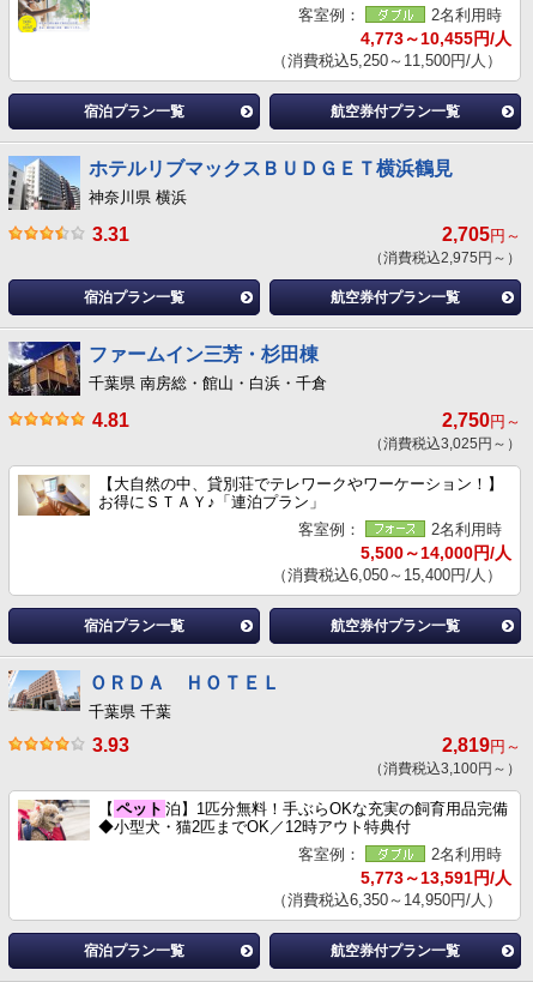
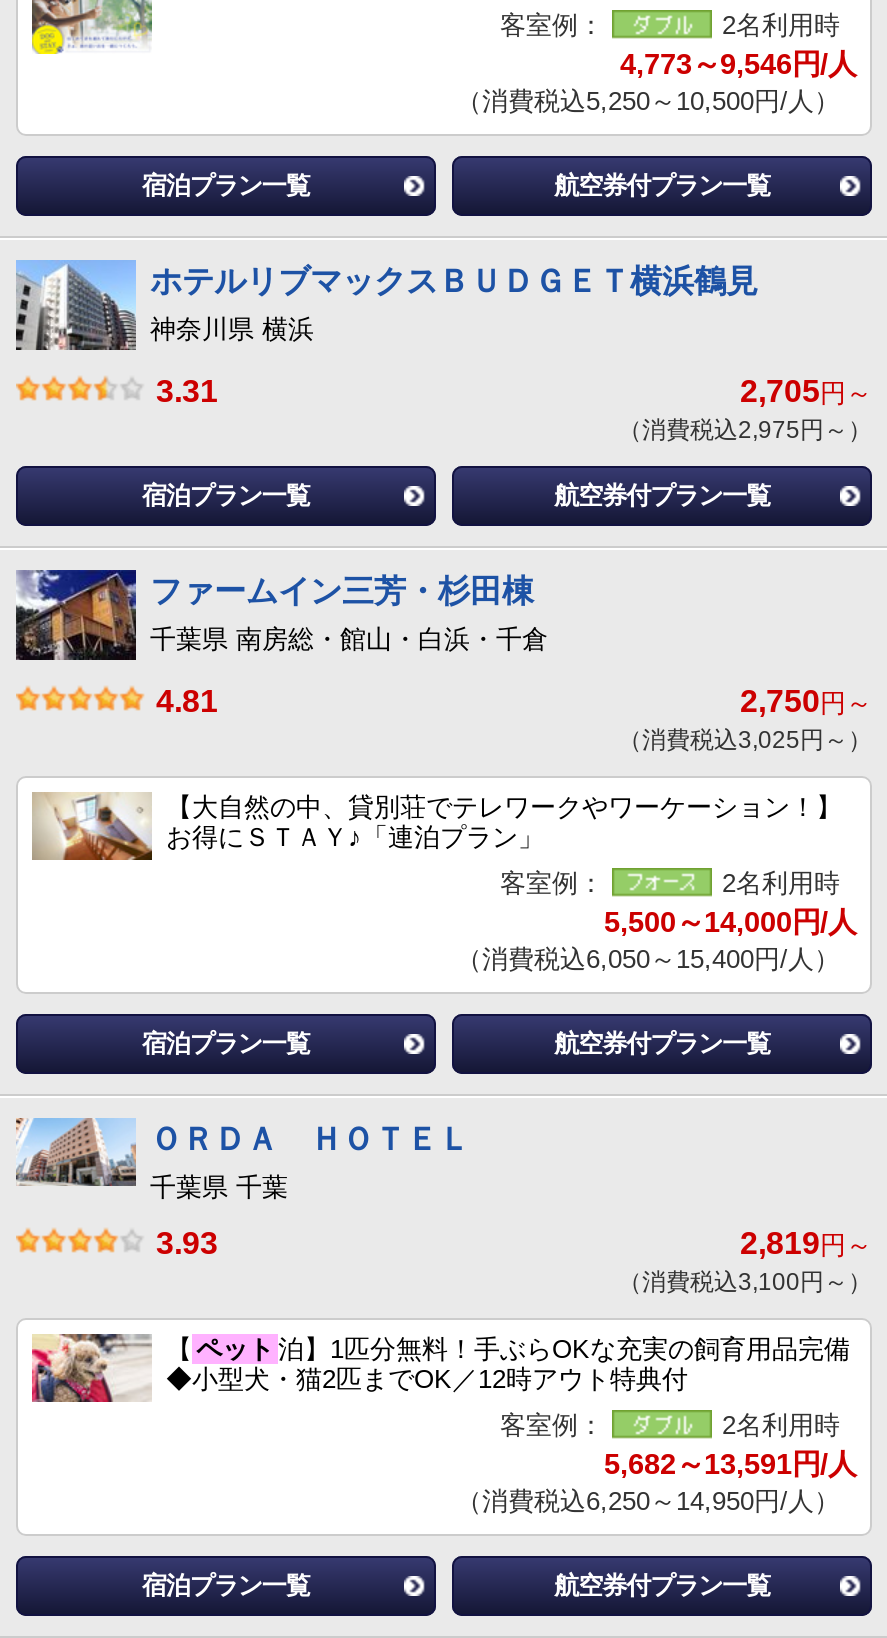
[361,29,511,48] 4,773～10,455円/人 -> [620,48,856,80] 4,773～9,546円/人
[272,52,502,70] （消費税込5,250～11,500円/人） -> [456,86,840,116] （消費税込5,250～10,500円/人）
[361,868,511,887] 5,773～13,591円/人 -> [604,1448,856,1480] 5,682～13,591円/人
[272,891,502,909] （消費税込6,350～14,950円/人） -> [456,1486,840,1516] （消費税込6,250～14,950円/人）

